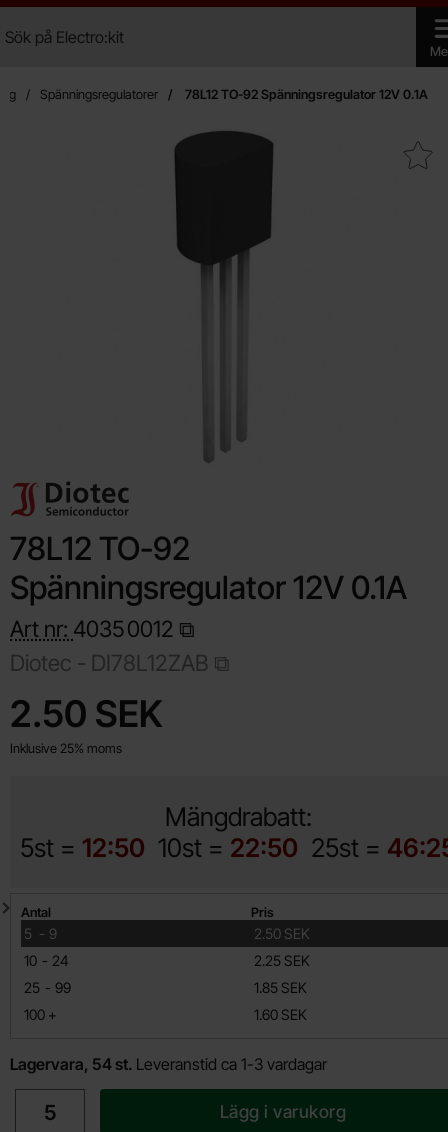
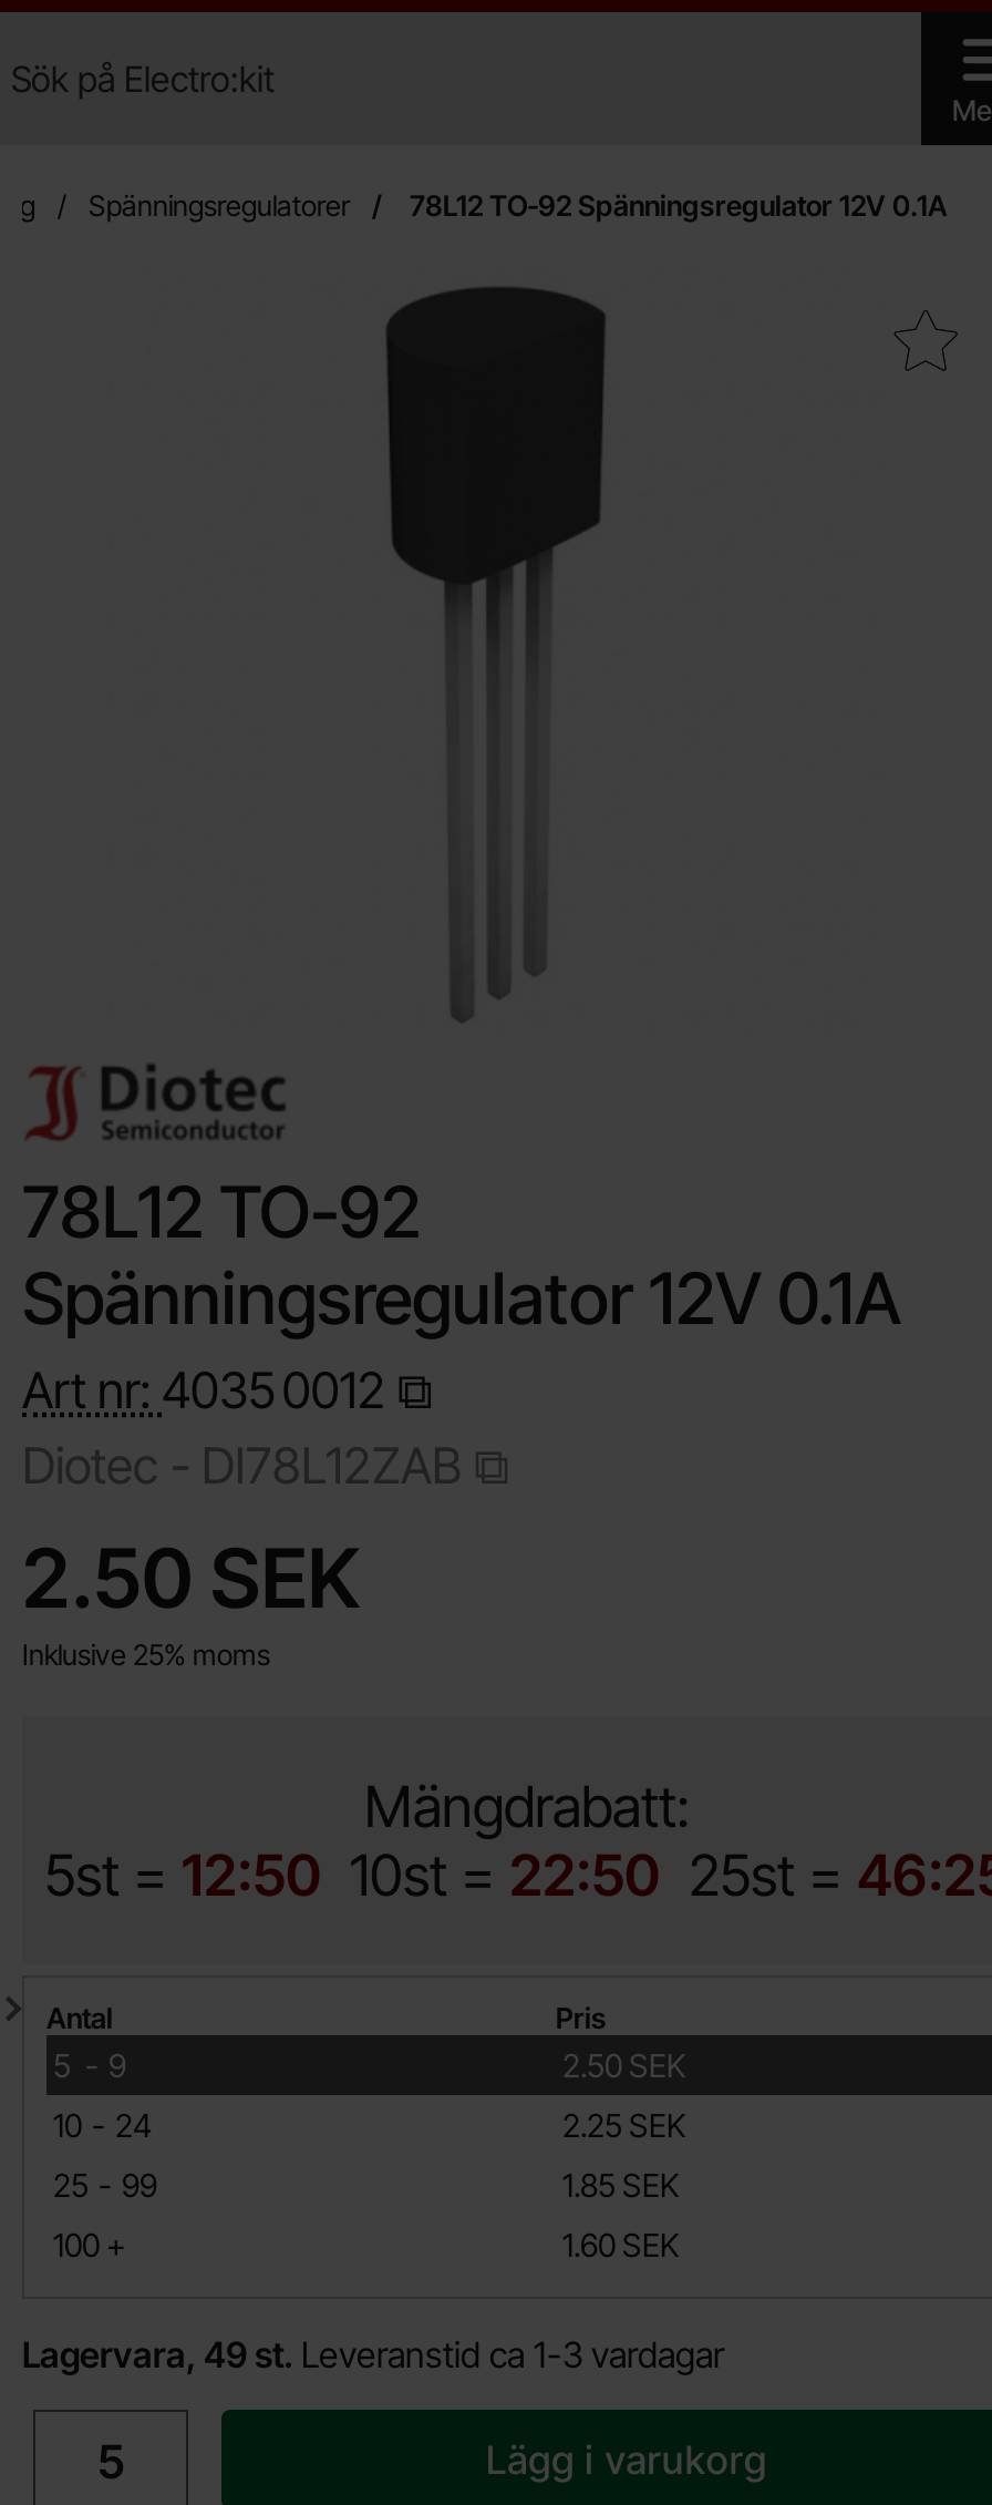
[10,1054,327,1074] Lagervara, 54 st. Leveranstid ca 1-3 vardagar -> [22,2332,724,2376] Lagervara, 49 st. Leveranstid ca 1-3 vardagar

